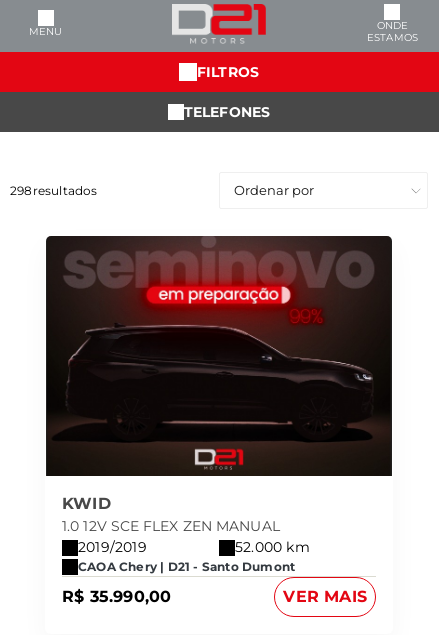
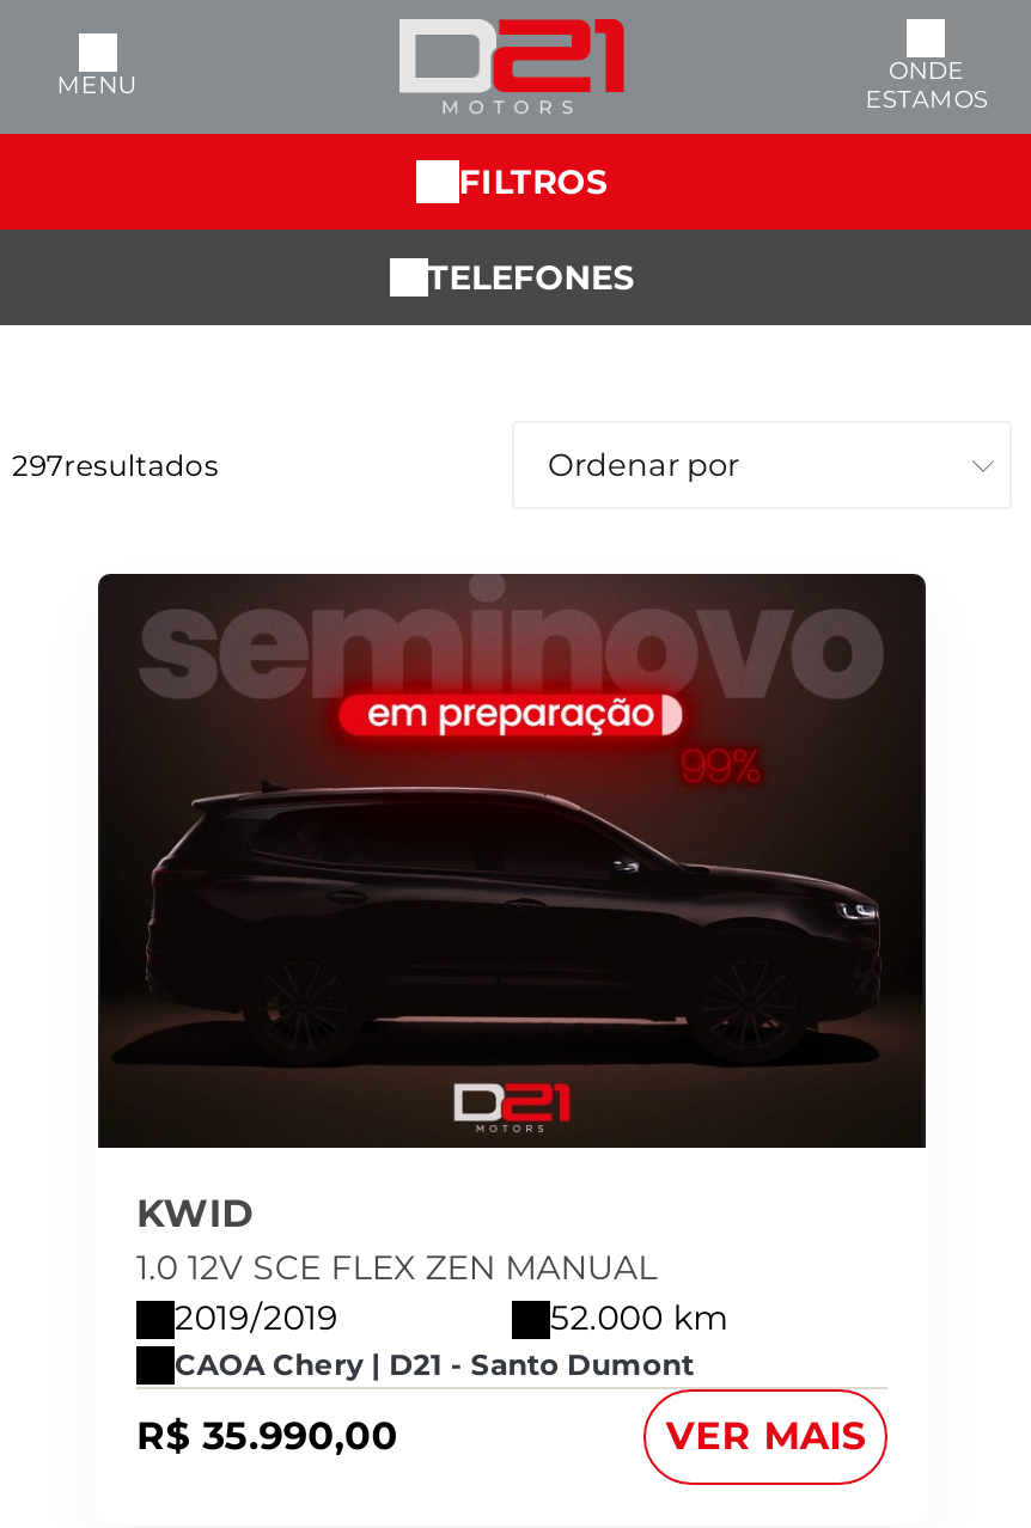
[10,182,98,197] 298resultados -> [12,446,219,482] 297resultados

